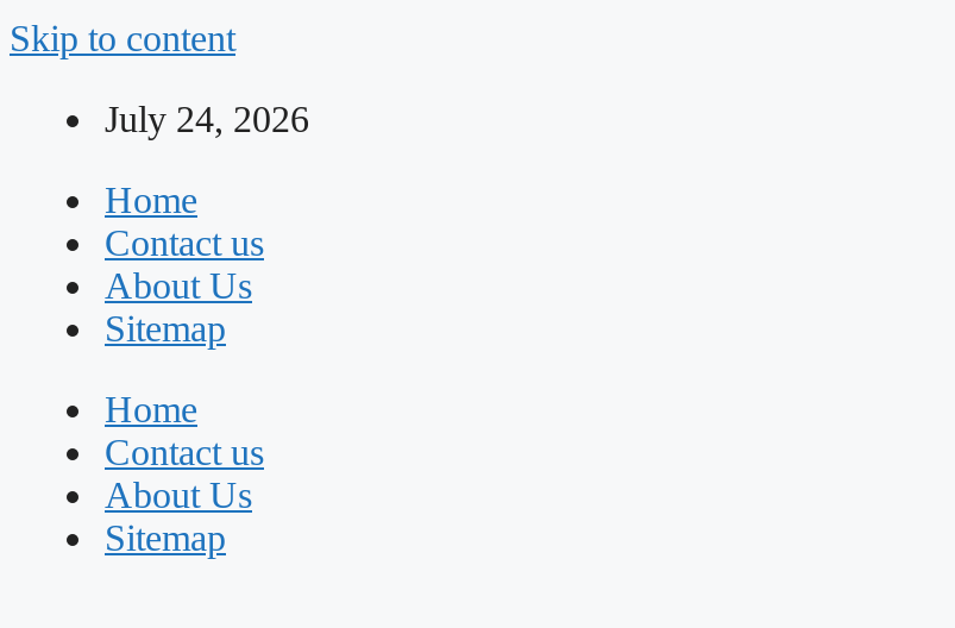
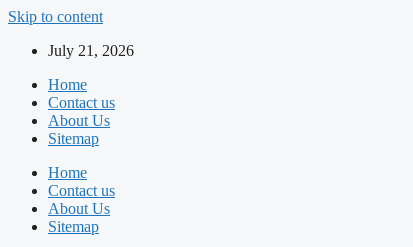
[105,99,309,139] July 24, 2026 -> [48,42,134,59] July 21, 2026

